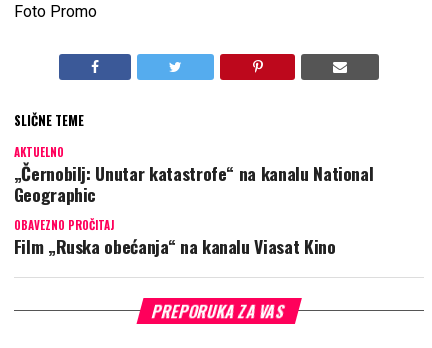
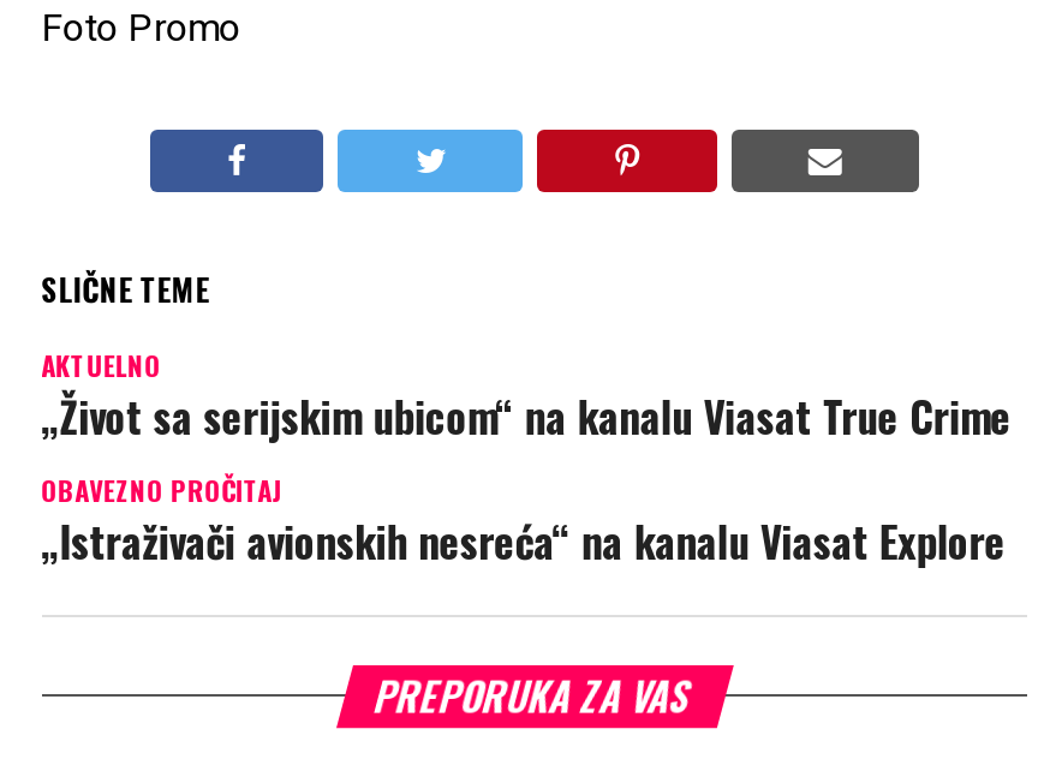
[14,160,373,207] „Černobilj: Unutar katastrofe“ na kanalu National | Geographic -> [41,385,1011,447] „Život sa serijskim ubicom“ na kanalu Viasat True Crime
[14,233,335,259] Film „Ruska obećanja“ na kanalu Viasat Kino -> [41,510,1006,572] „Istraživači avionskih nesreća“ na kanalu Viasat Explore

